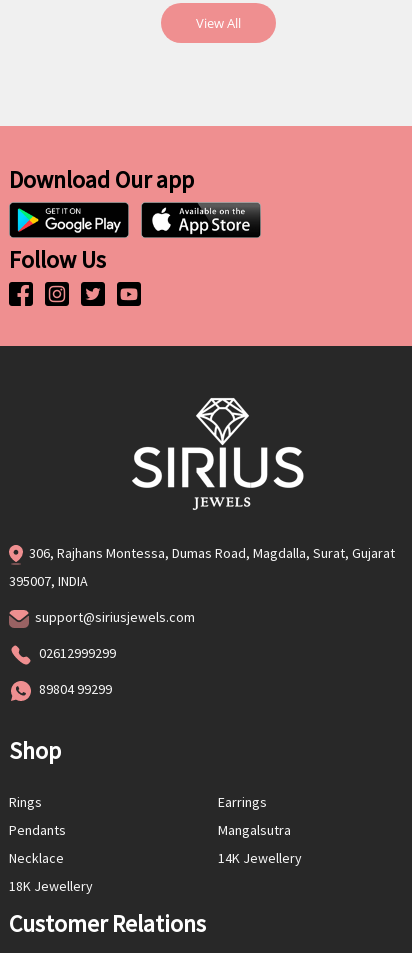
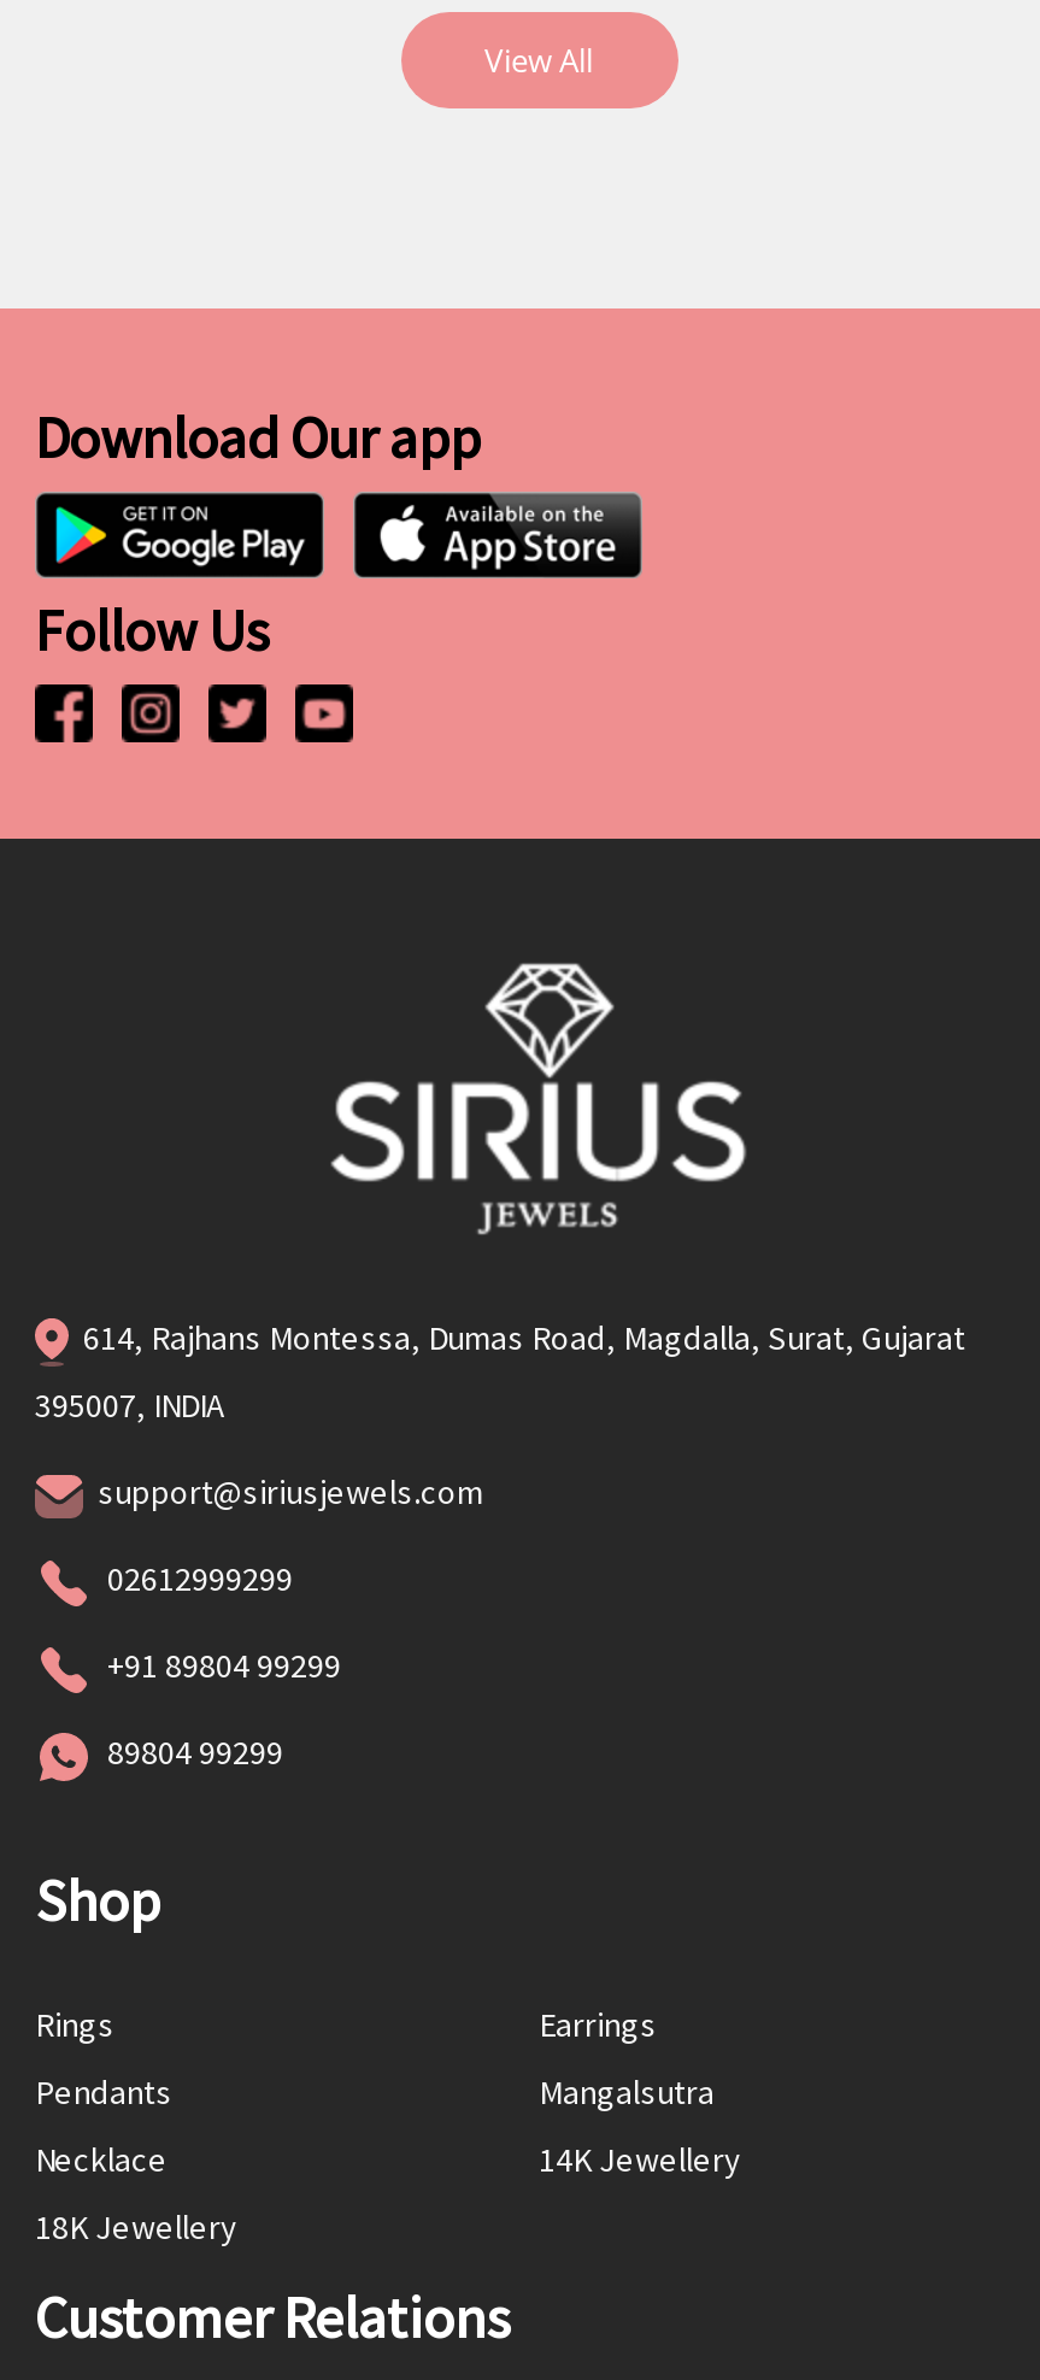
[23,544,395,562] 306, Rajhans Montessa, Dumas Road, Magdalla, Surat, Gujarat -> [69,1316,965,1360] 614, Rajhans Montessa, Dumas Road, Magdalla, Surat, Gujarat
none -> [93,1644,341,1688] +91 89804 99299

